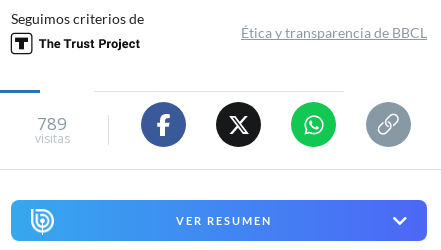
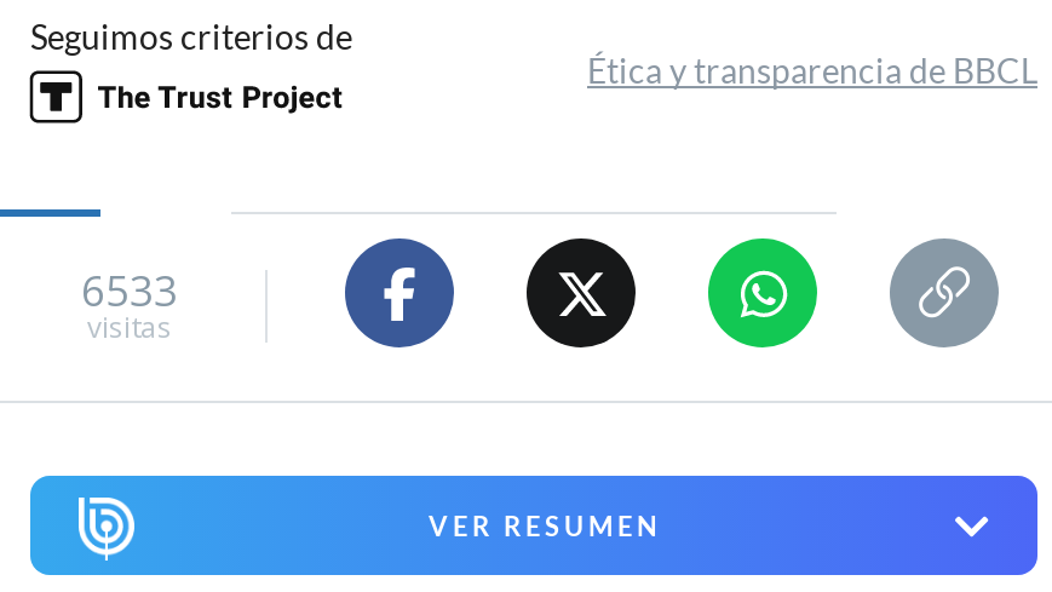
[37,112,67,135] 789 -> [81,263,178,318] 6533

